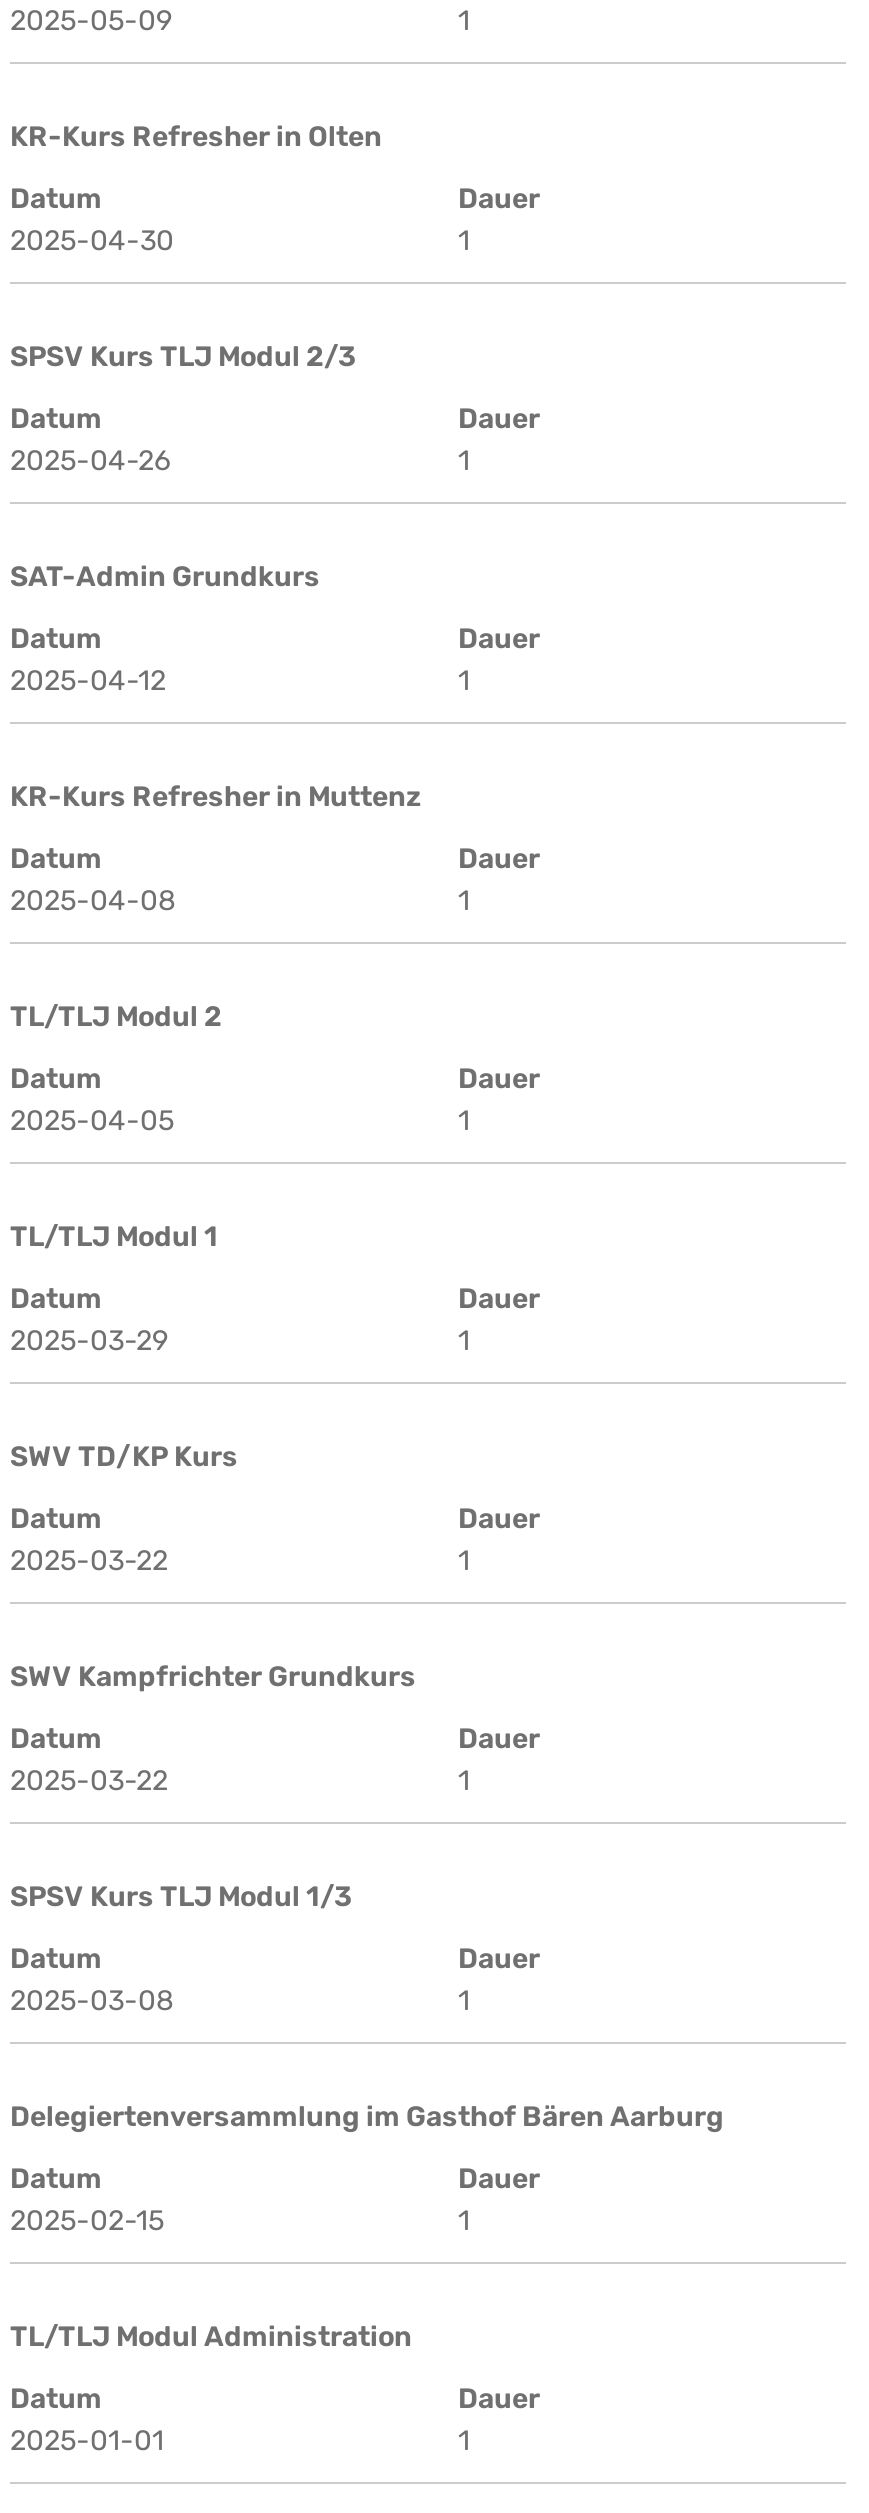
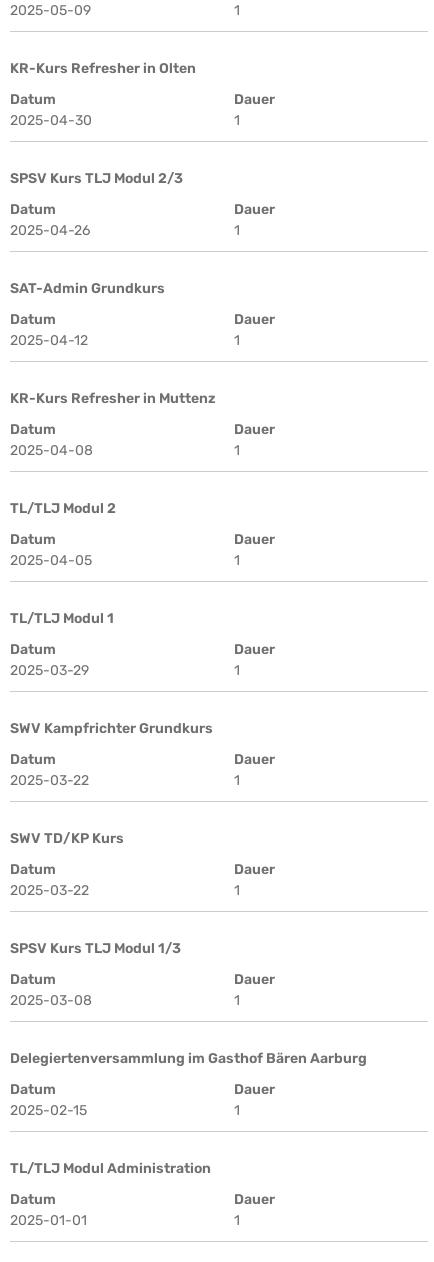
moved [10,1441,238,1475] -> [10,830,124,847]: SWV TD/KP Kurs
moved [10,1661,416,1695] -> [10,720,213,737]: SWV Kampfrichter Grundkurs

